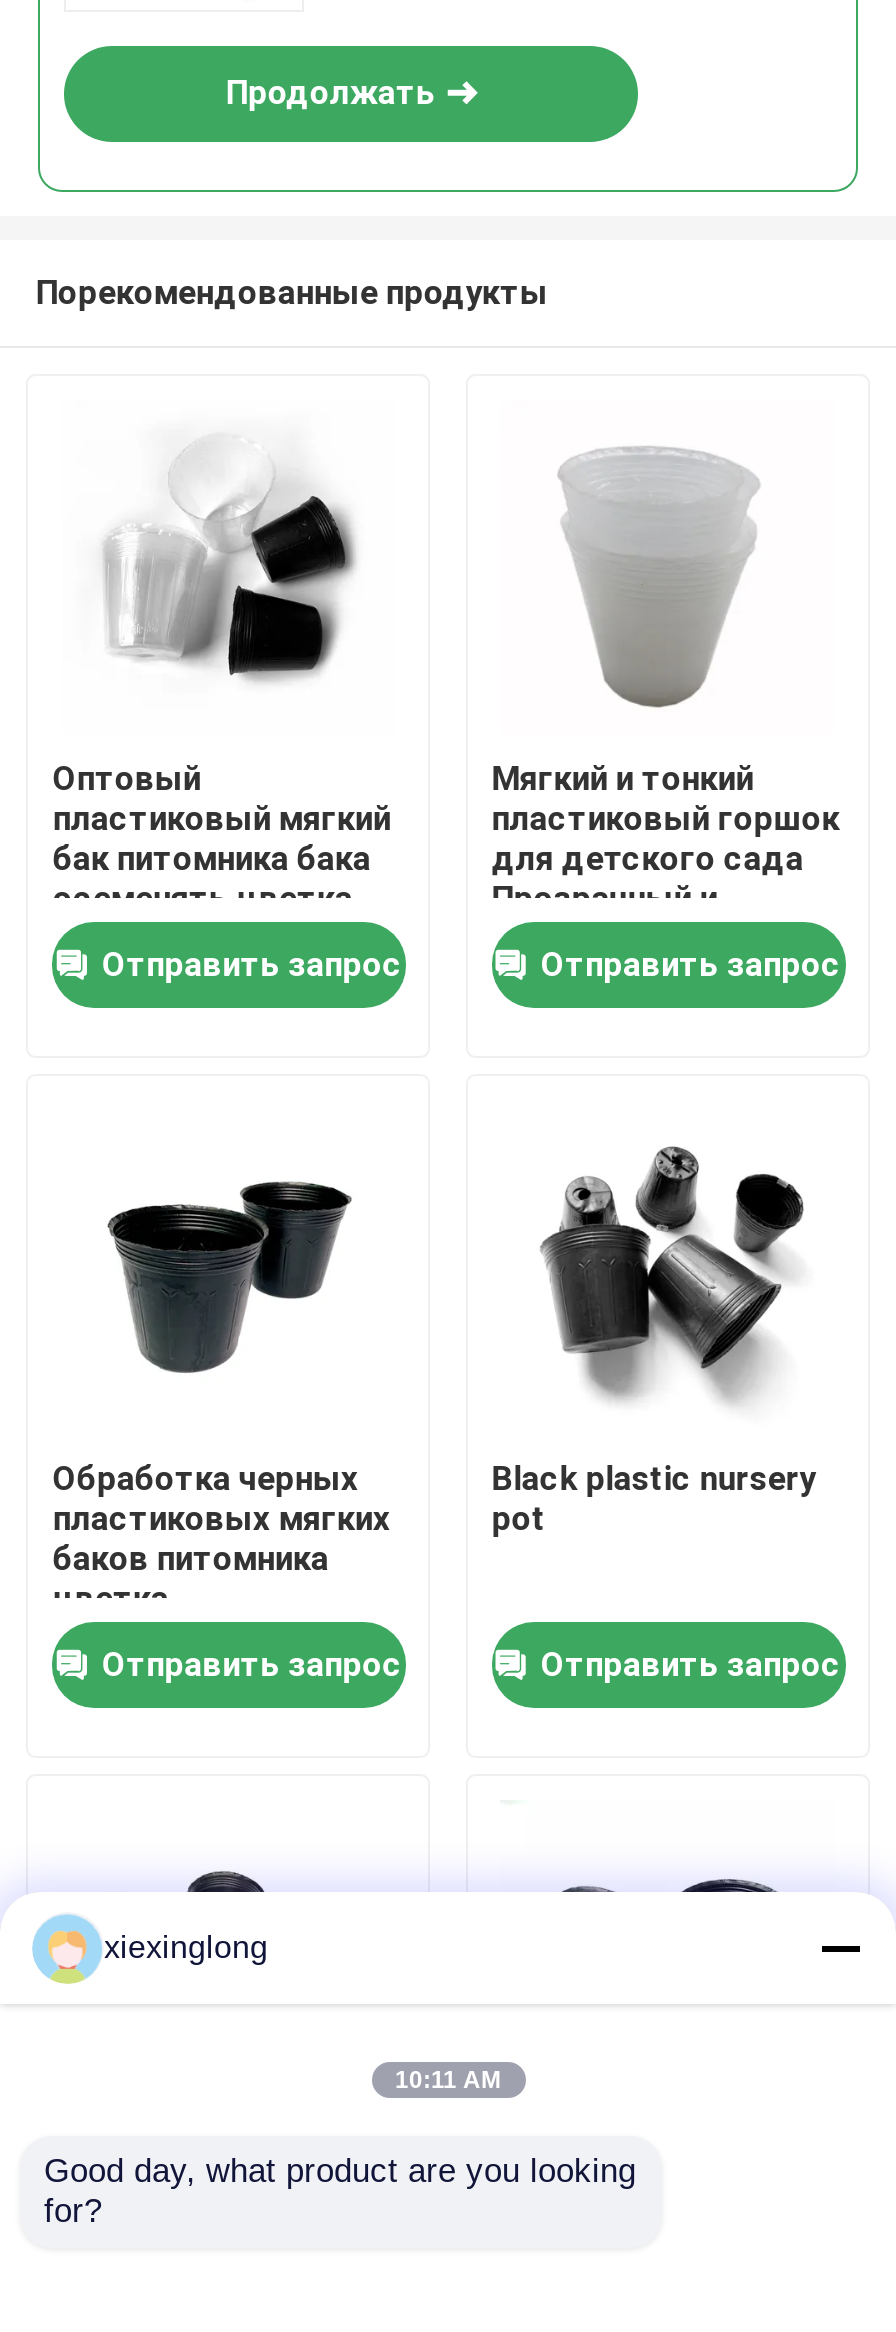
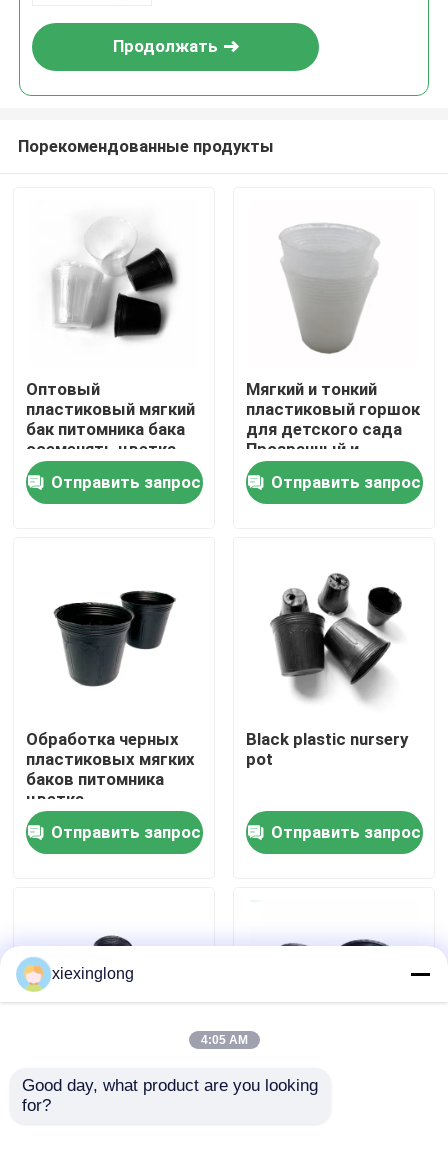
[395,2066,501,2094] 10:11 AM -> [200,1033,247,1047] 4:05 AM

